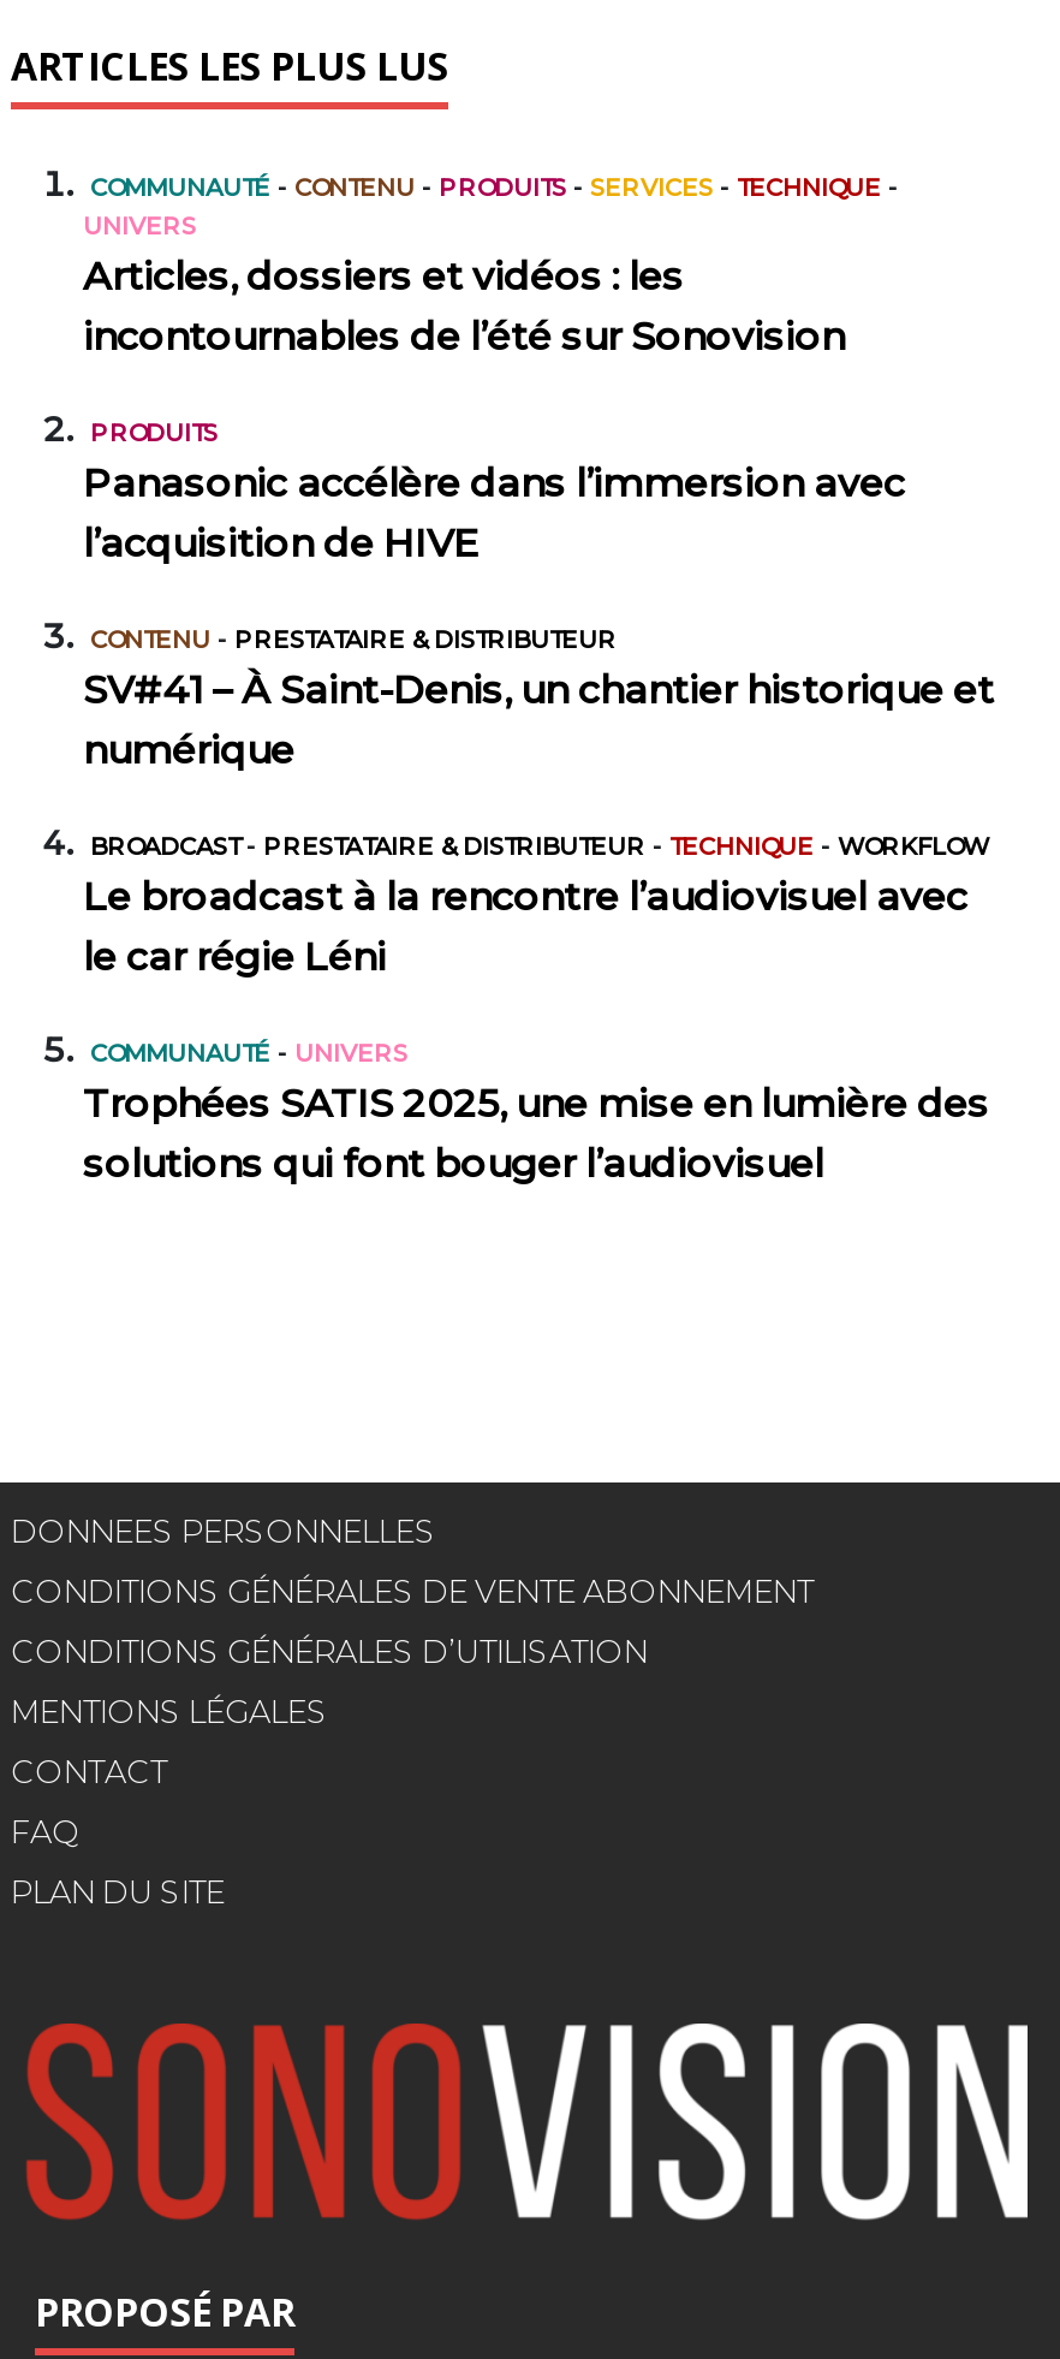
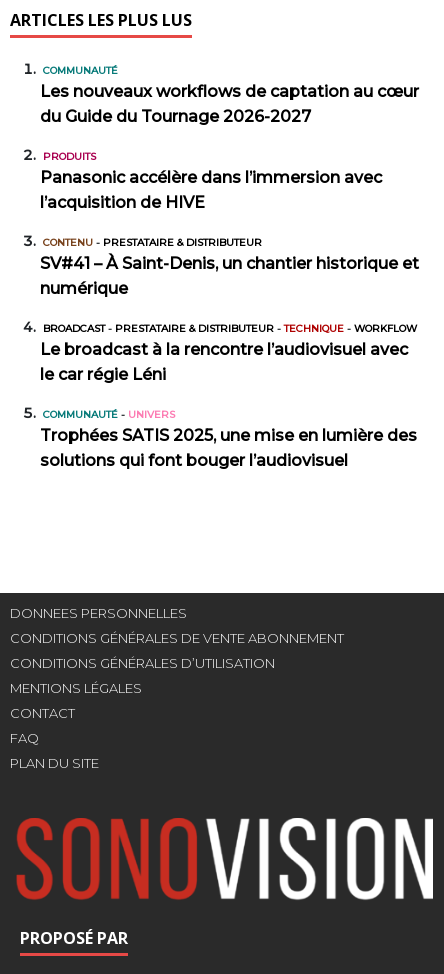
[83,172,898,360] COMMUNAUTÉ - CONTENU - PRODUITS - SERVICES - TECHNIQUE - | UNIVERS | Articles, dossiers et vidéos : les | incontournables de l’été sur Sonovision -> [40,64,419,126] COMMUNAUTÉ | Les nouveaux workflows de captation au cœur | du Guide du Tournage 2026-2027

